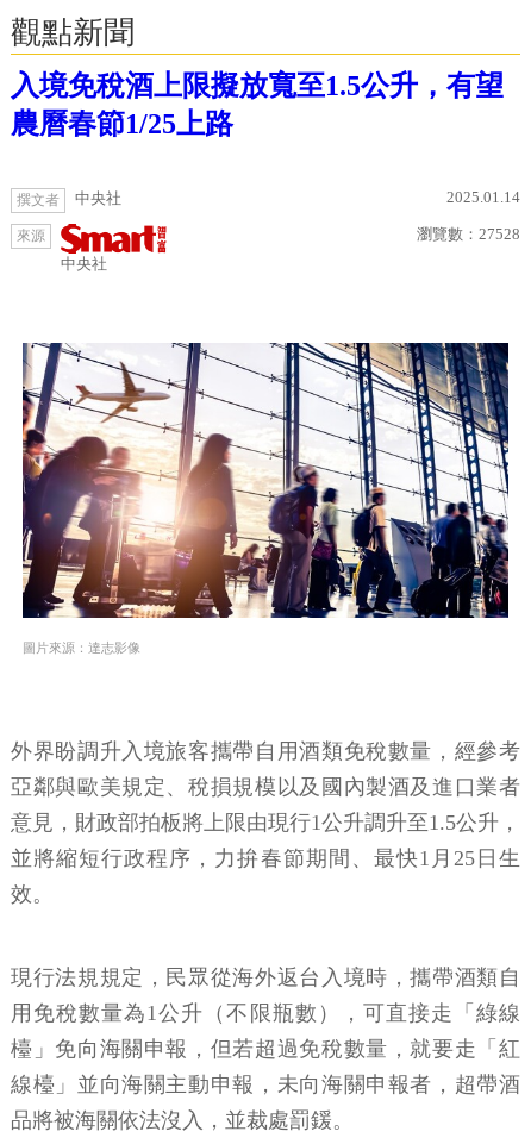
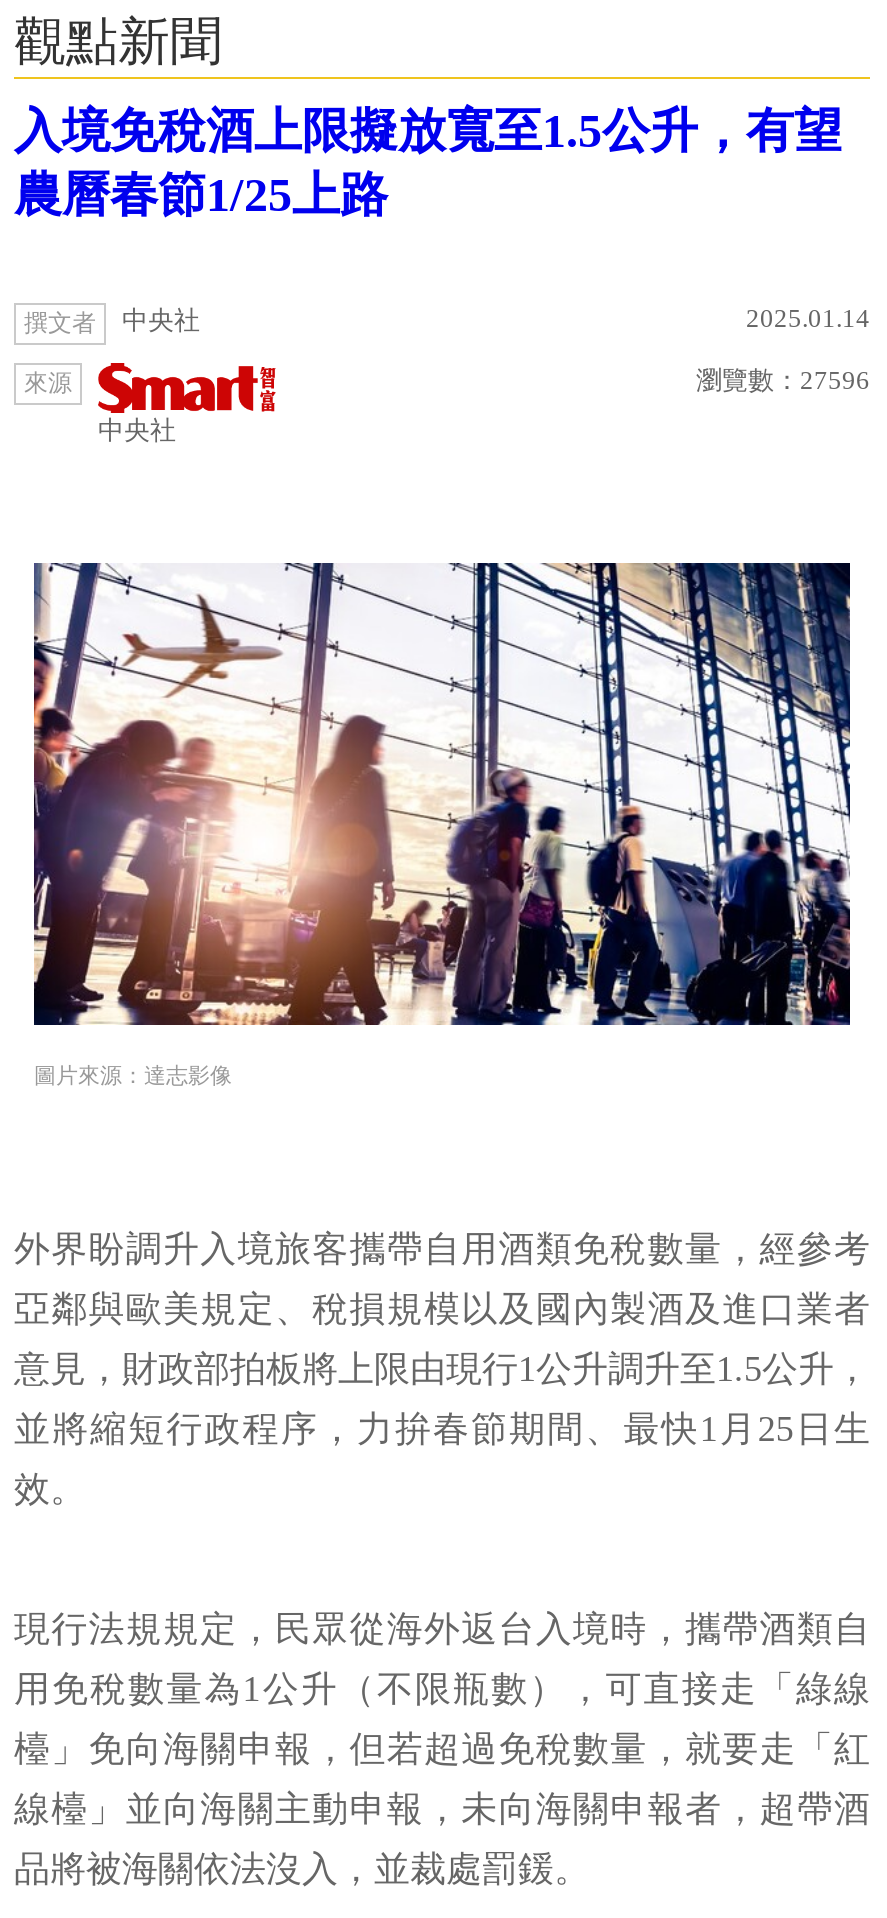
[417,225,520,243] 瀏覽數：27528 -> [696,365,870,395] 瀏覽數：27596

